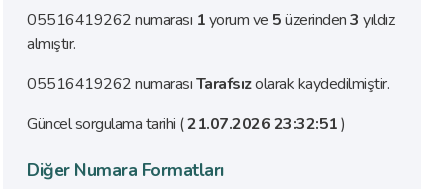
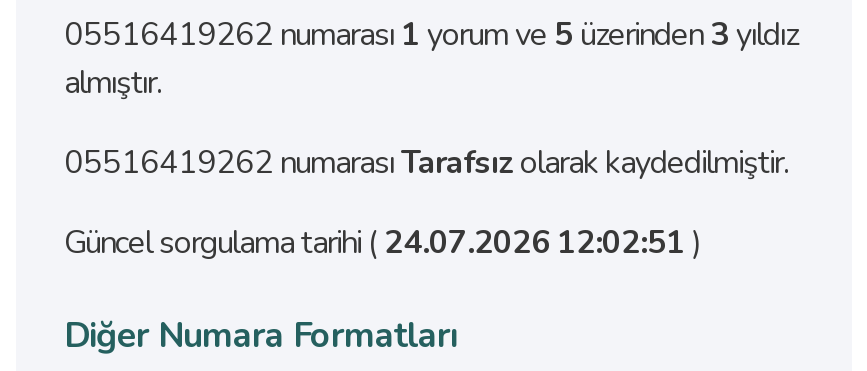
[27,113,345,135] Güncel sorgulama tarihi (21.07.2026 23:32:51) -> [64,221,701,265] Güncel sorgulama tarihi (24.07.2026 12:02:51)

